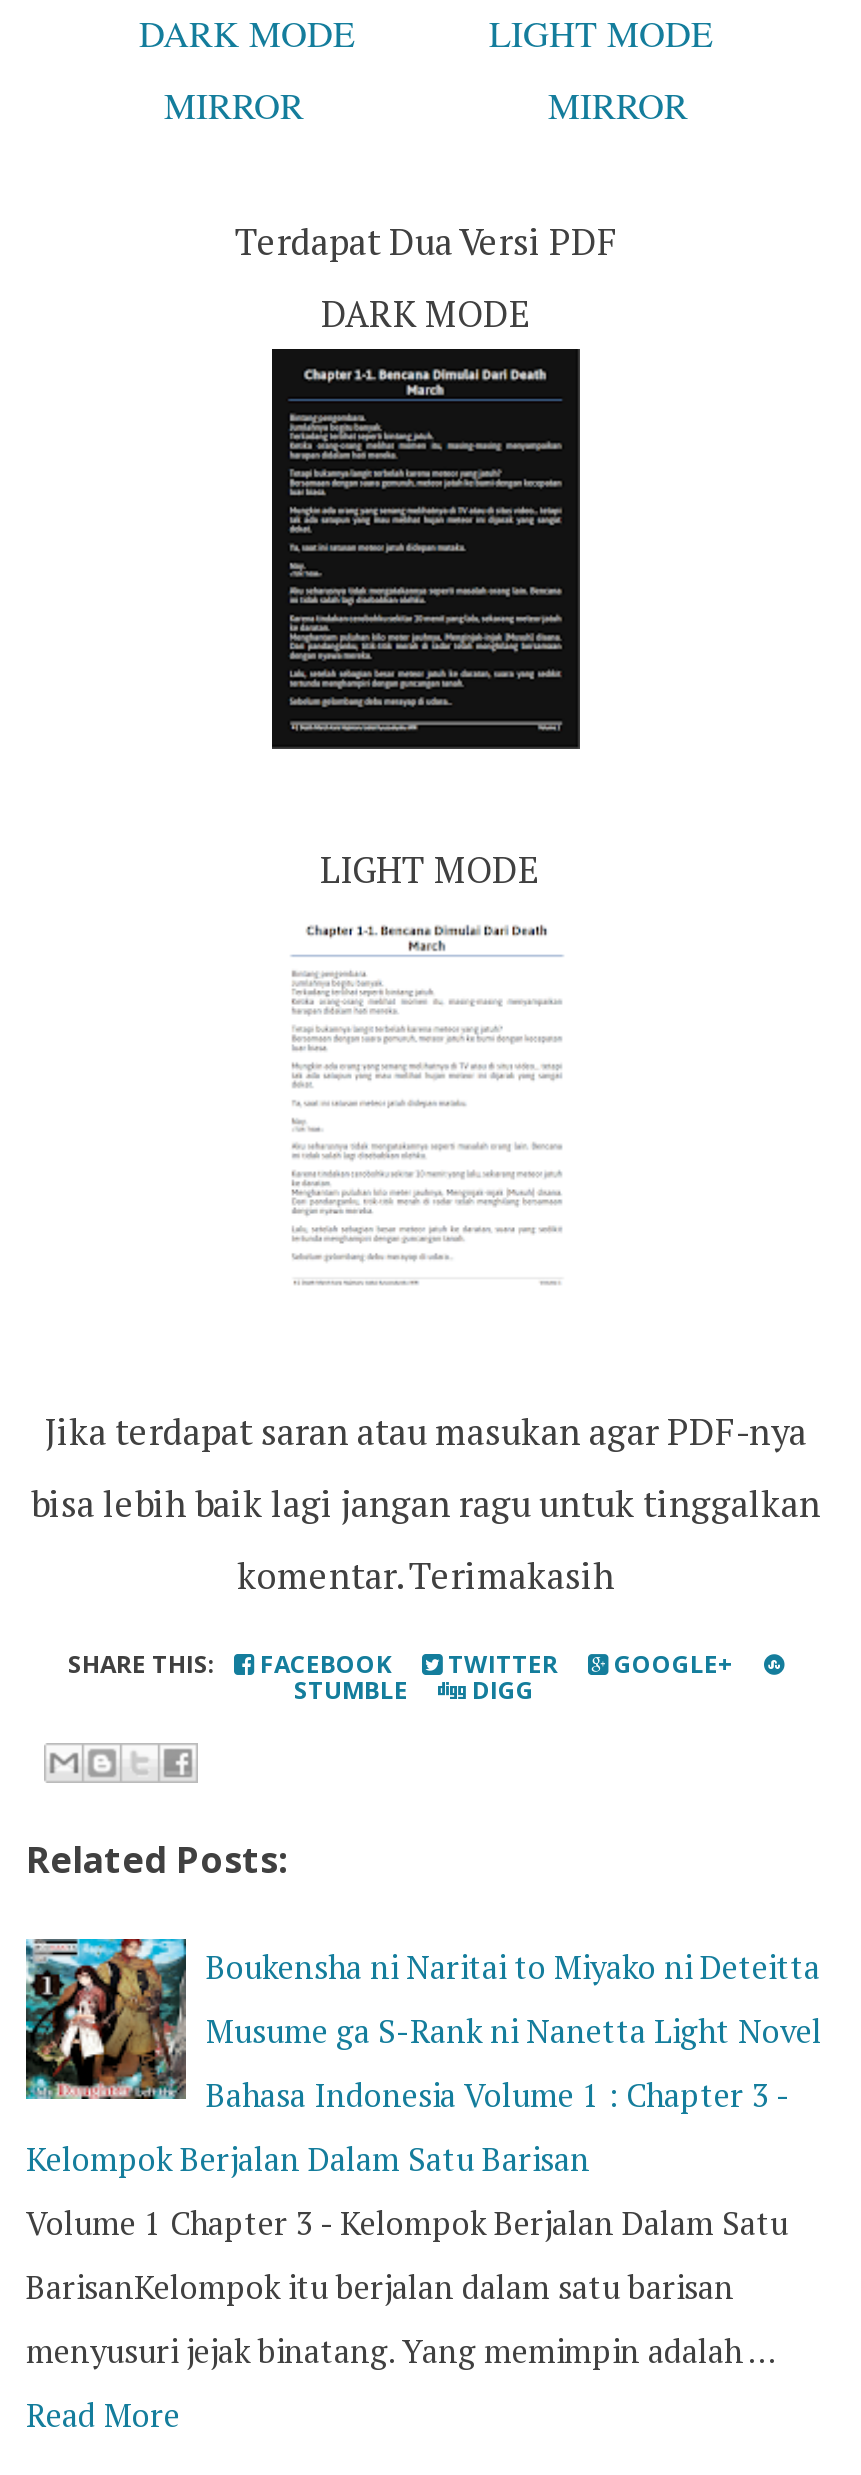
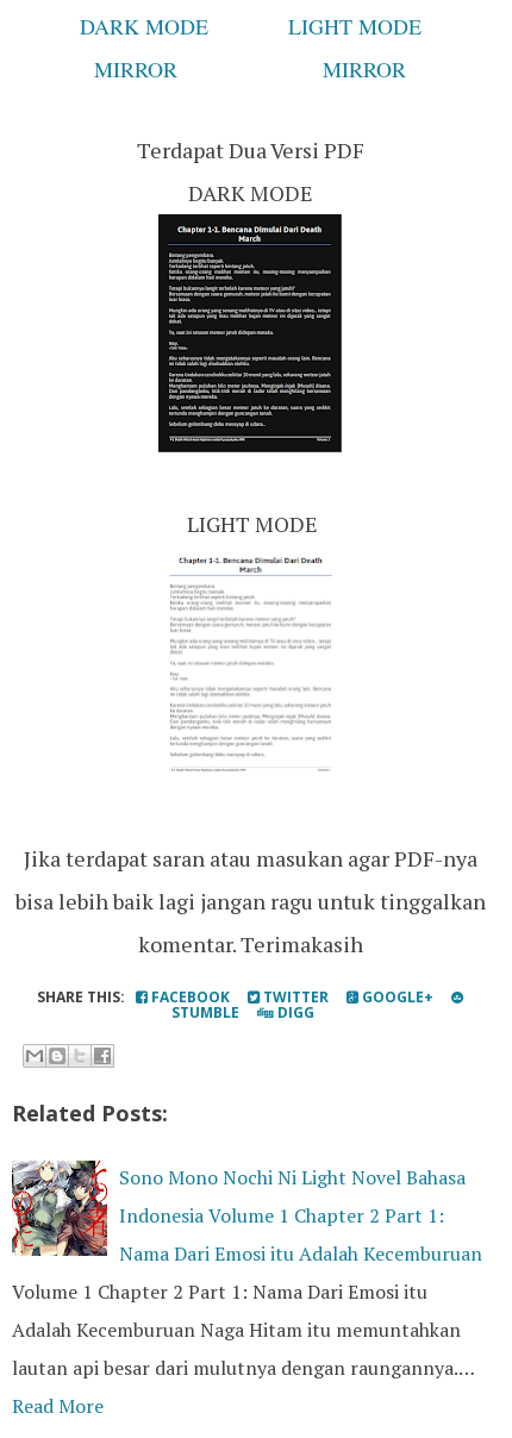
[24,1937,822,2373] [image] | Boukensha ni Naritai to Miyako ni Deteitta | Musume ga S-Rank ni Nanetta Light Novel | Bahasa Indonesia Volume 1 : Chapter 3 - | Kelompok Berjalan Dalam Satu Barisan | Volume 1 Chapter 3 - Kelompok Berjalan Dalam Satu | BarisanKelompok itu berjalan dalam satu barisan | menyusuri jejak binatang. Yang memimpin adalah … -> [11,1159,482,1381] [image] | Sono Mono Nochi Ni Light Novel Bahasa | Indonesia Volume 1 Chapter 2 Part 1: | Nama Dari Emosi itu Adalah Kecemburuan | Volume 1 Chapter 2 Part 1: Nama Dari Emosi itu | Adalah Kecemburuan Naga Hitam itu memuntahkan | lautan api besar dari mulutnya dengan raungannya.…

